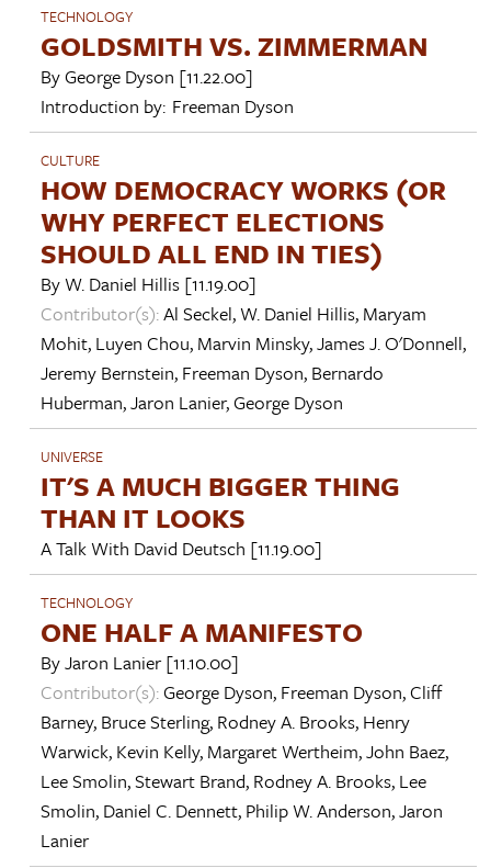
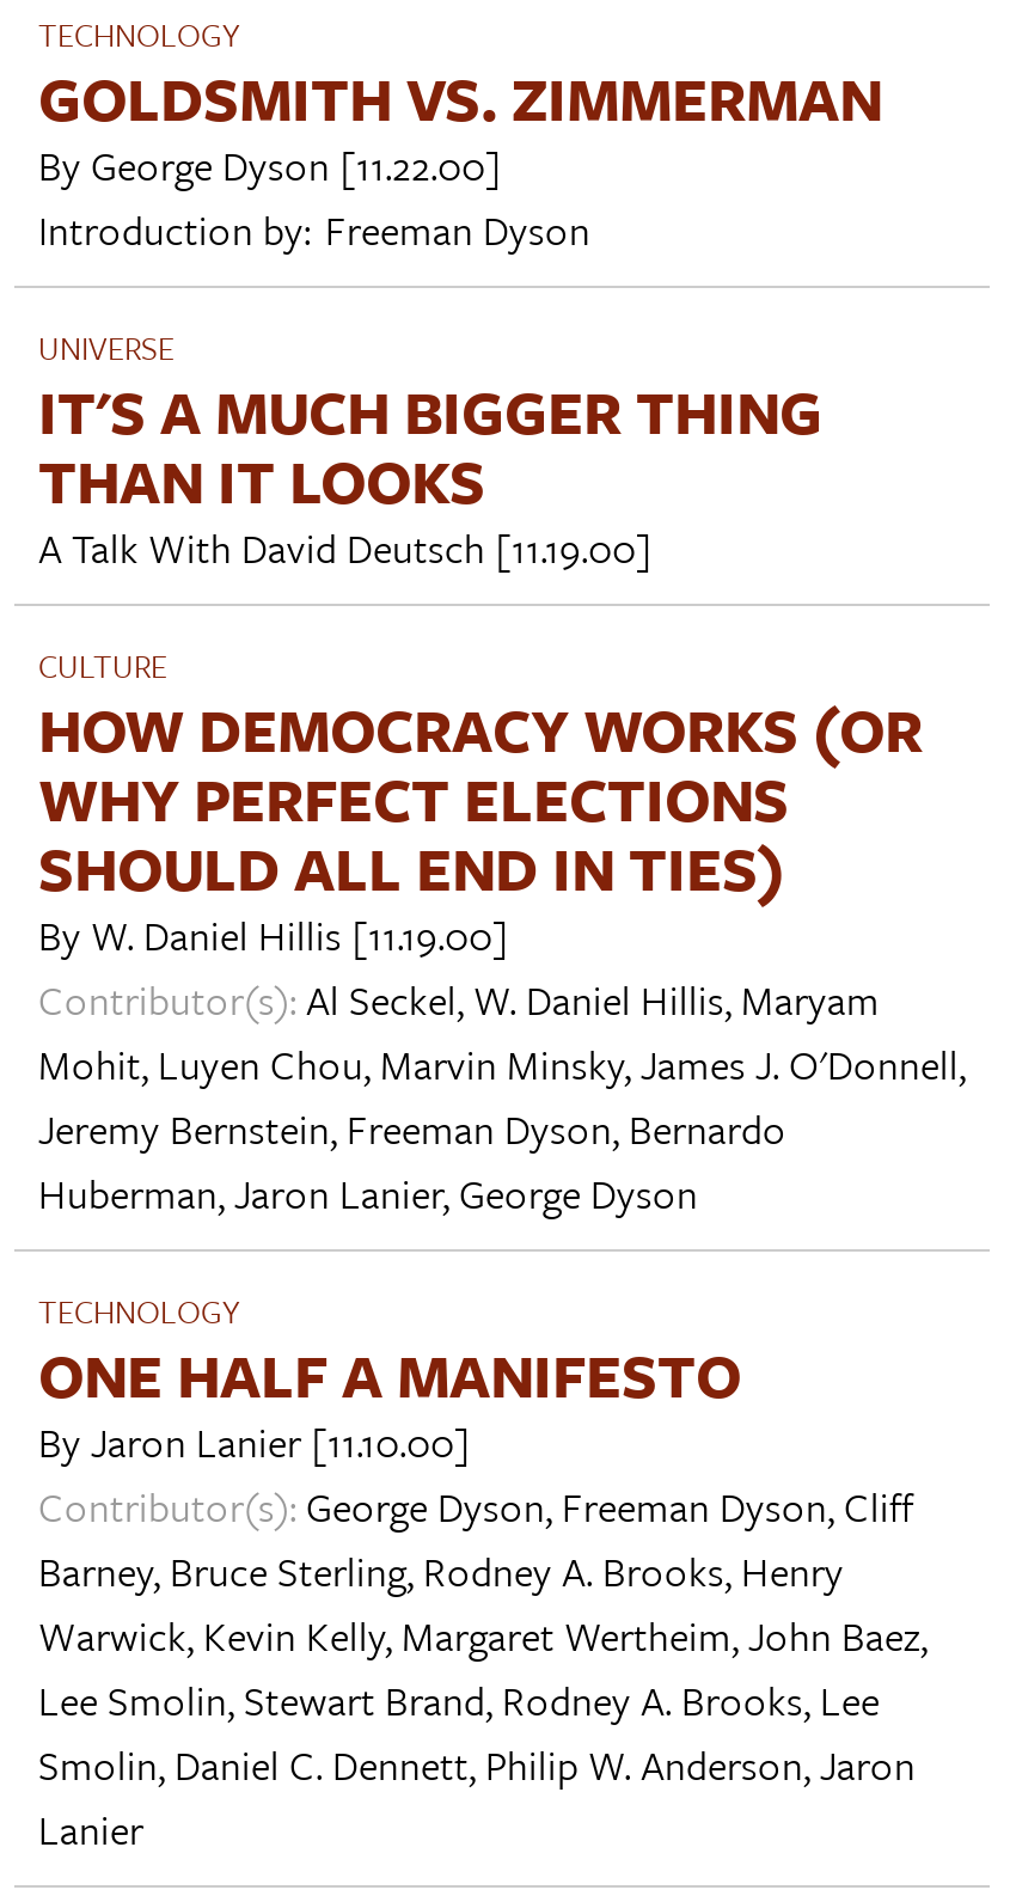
moved [41,149,466,416] -> [38,641,966,1222]: CULTURE | HOW DEMOCRACY WORKS (OR | WHY PERFECT ELECTIONS | ... | Jeremy Bernstein, Freeman Dyson, Bernardo | Huberman,Jaron Lanier, George Dyson
moved [41,445,400,562] -> [38,323,822,577]: UNIVERSE | IT'S A MUCH BIGGER THING | THAN IT LOOKS | A Talk With David Deutsch [11.19.00]

